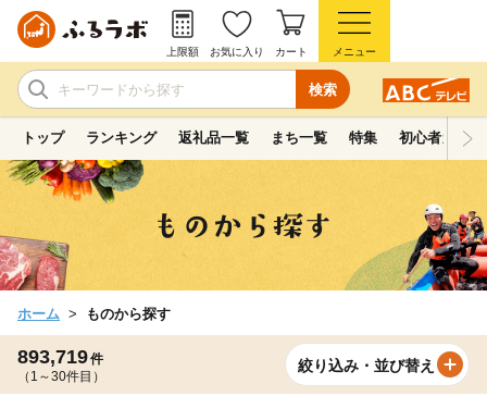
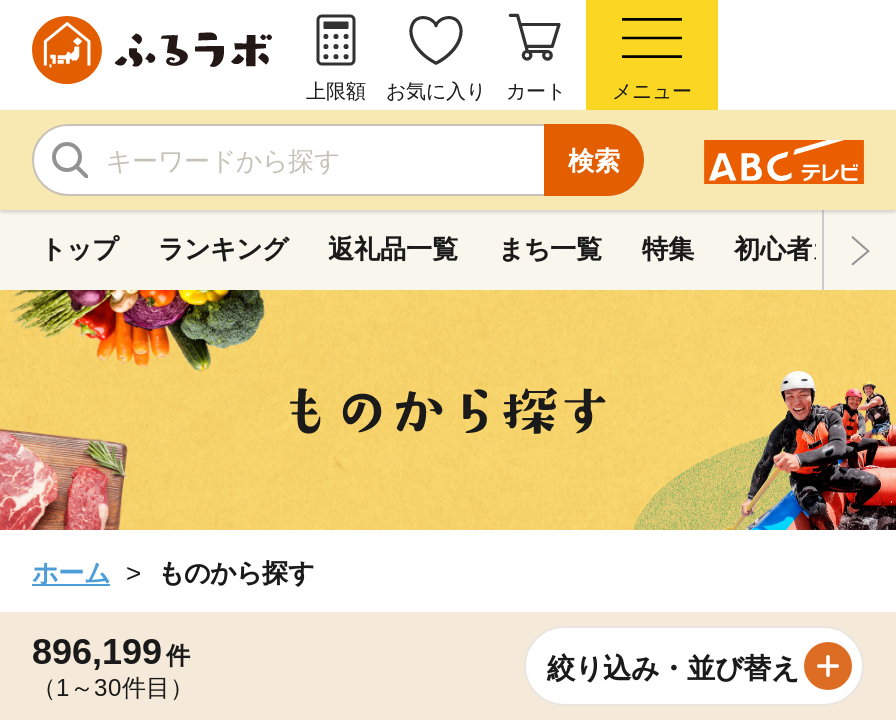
[17,346,103,368] 893,719 件 -> [32,632,190,672] 896,199 件

